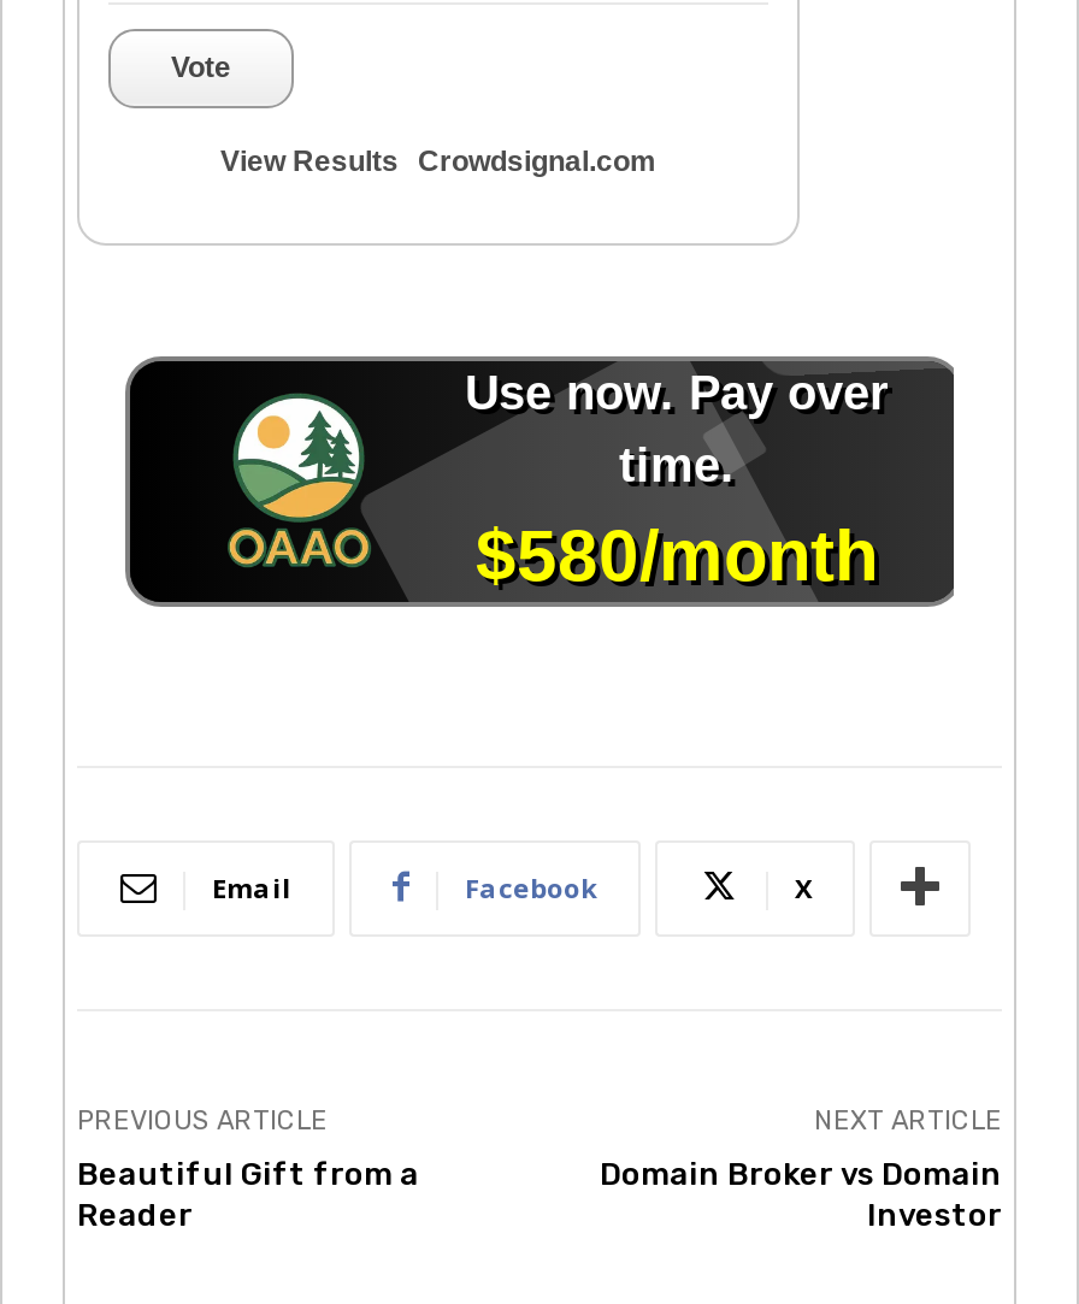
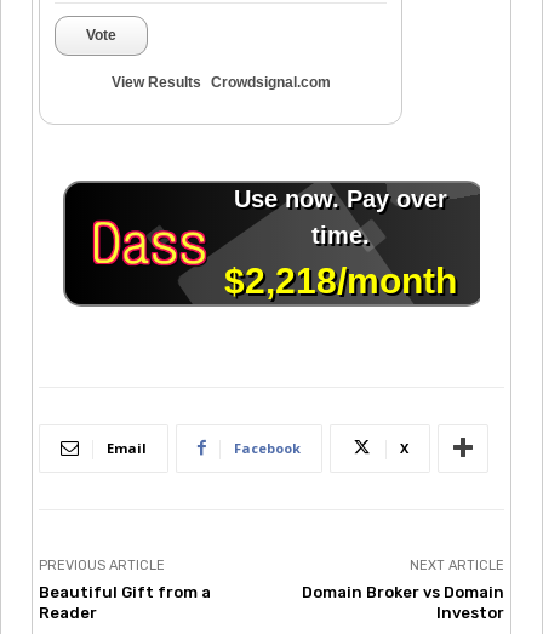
[185,366,947,600] [image] -> [92,184,475,302] [image]

